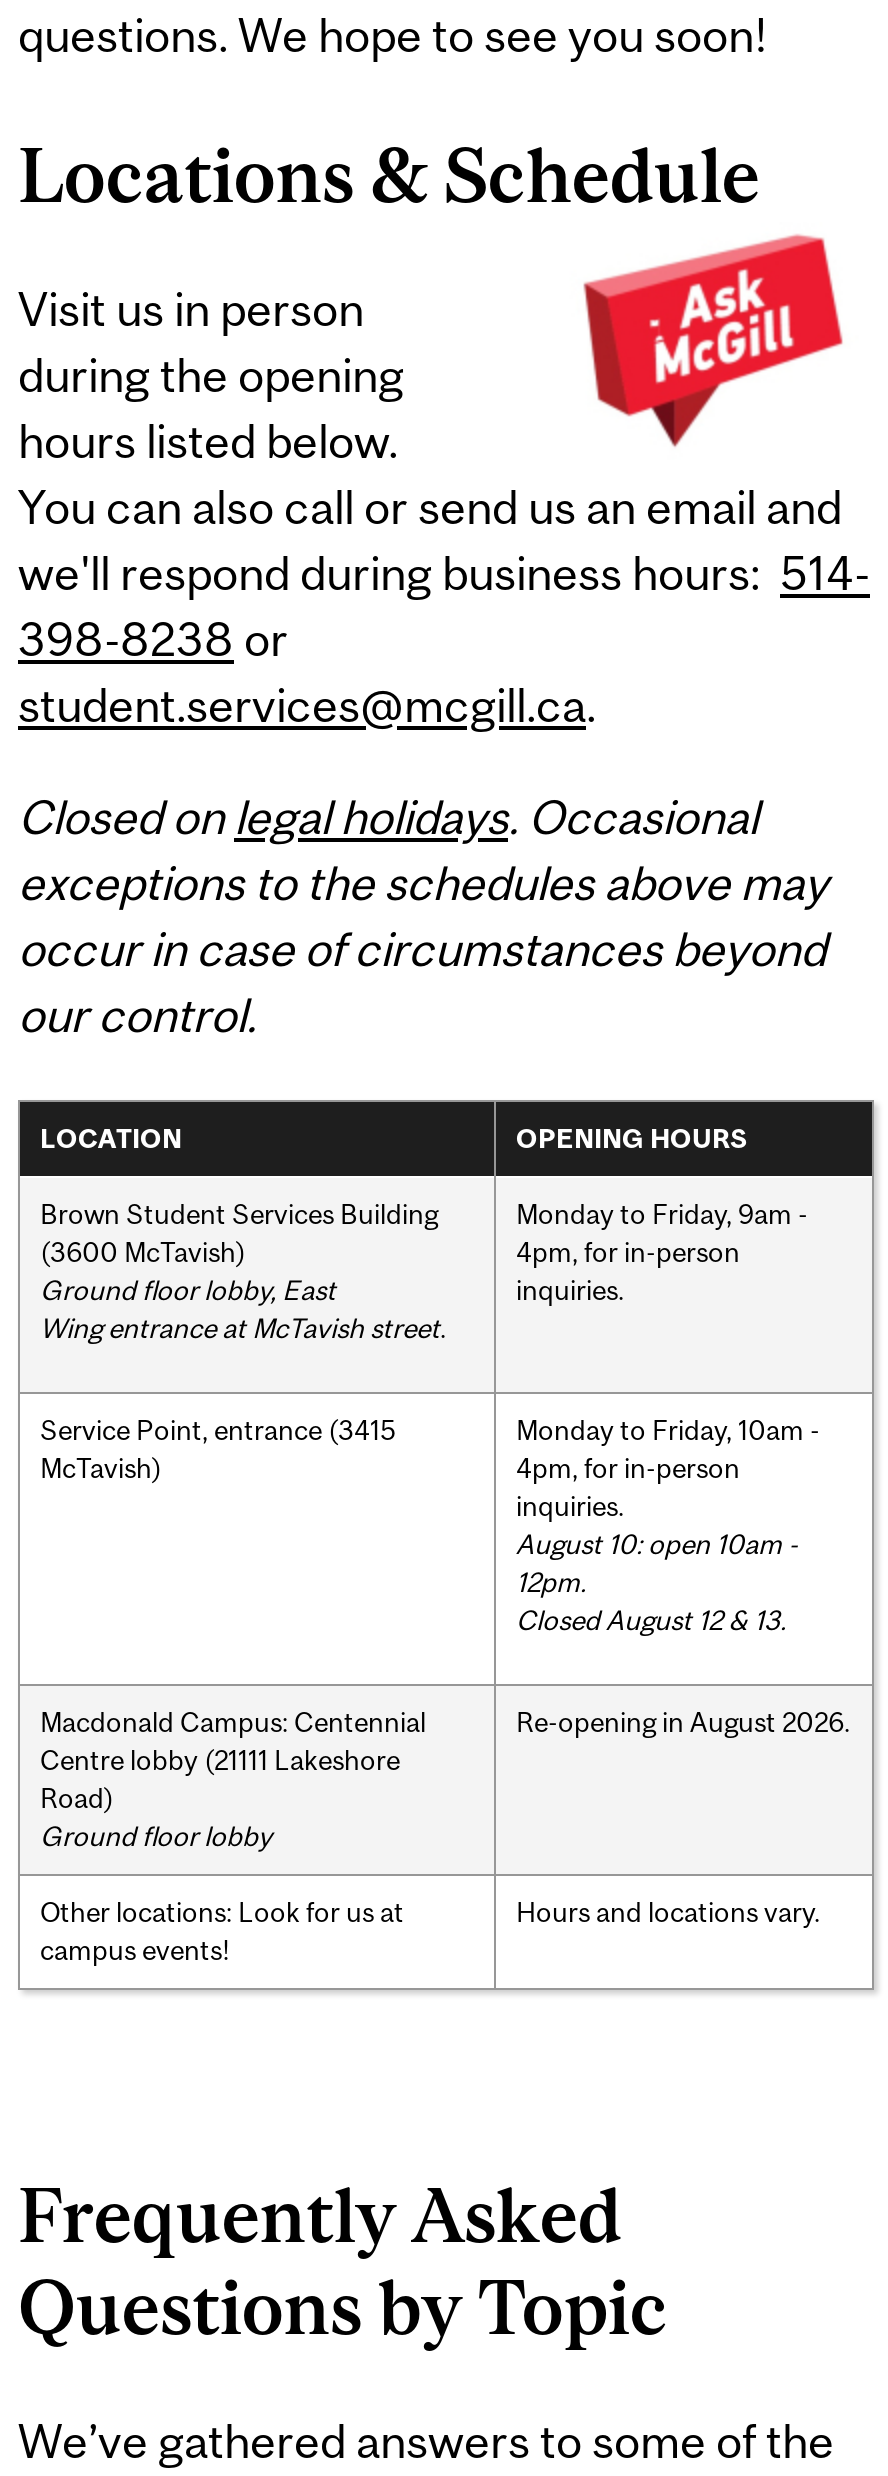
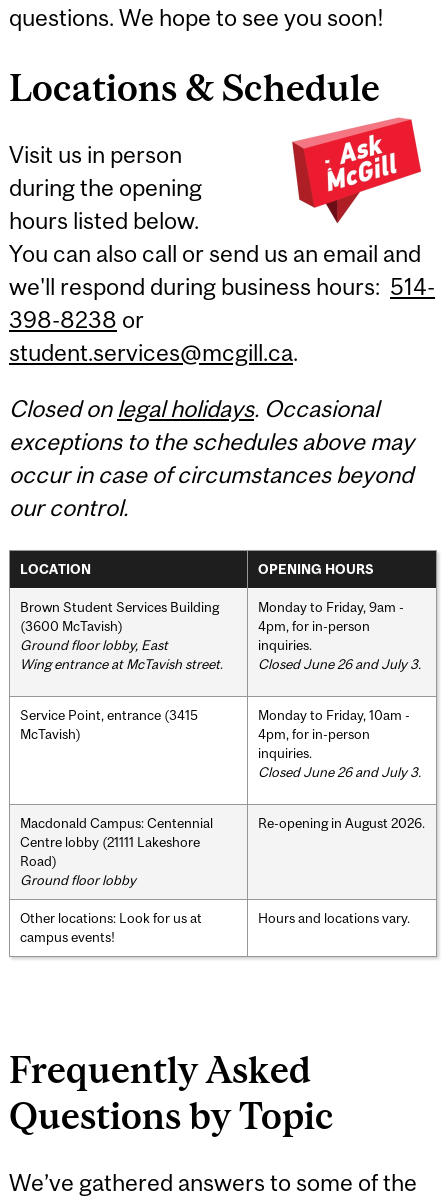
none -> [258,656,421,672] Closed June 26 and July 3.
[516,1527,798,1635] August 10: open 10am - | 12pm. | Closed August 12 & 13. -> [258,764,421,780] Closed June 26 and July 3.

